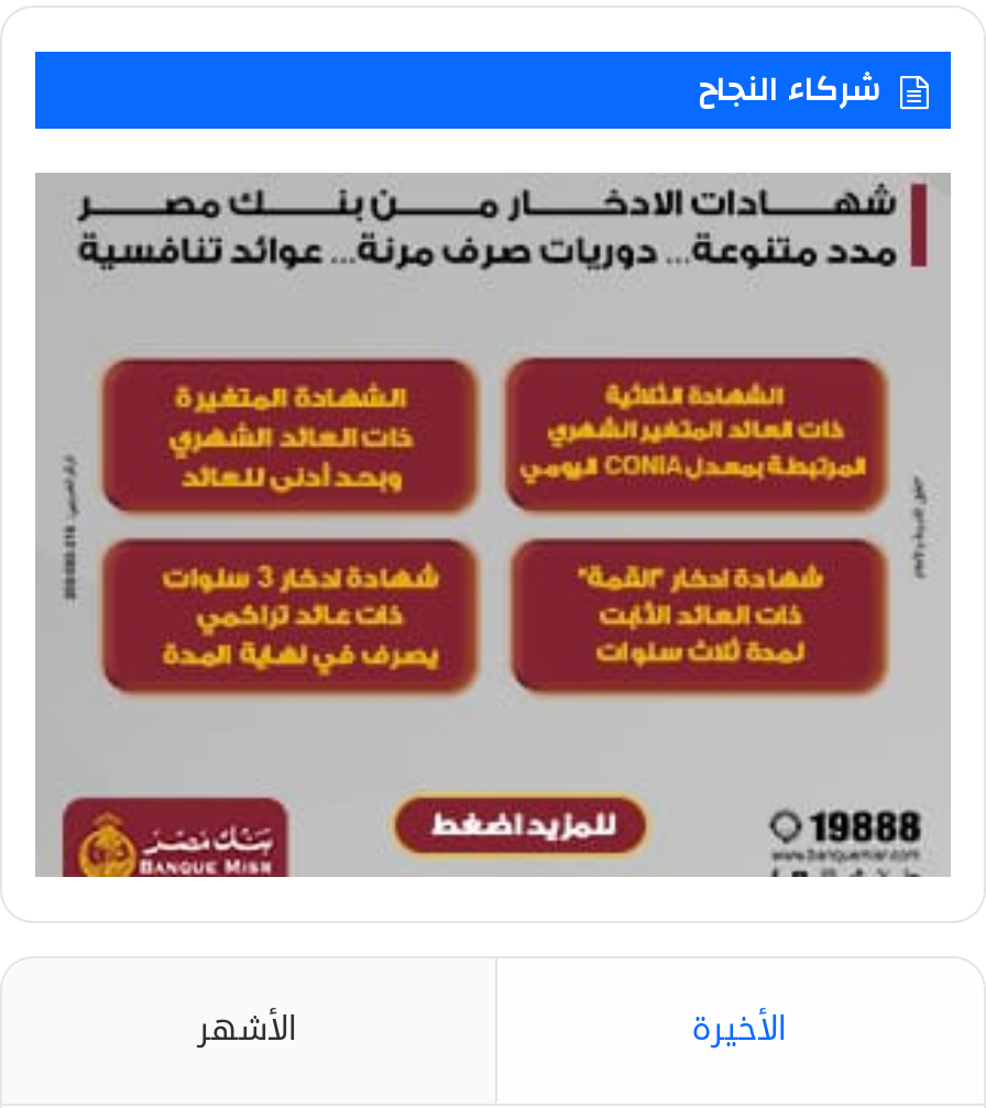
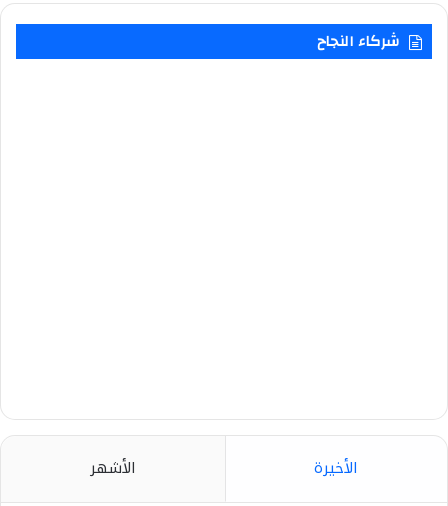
[35,172,951,880] [image] -> none

